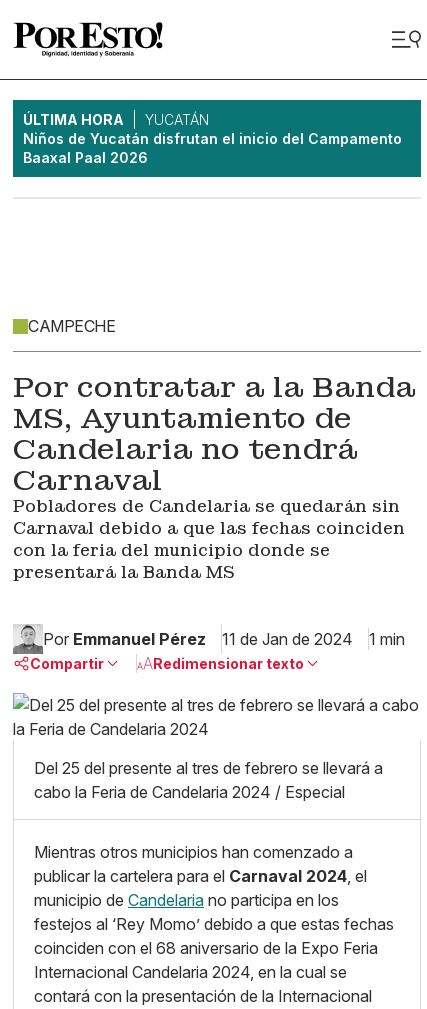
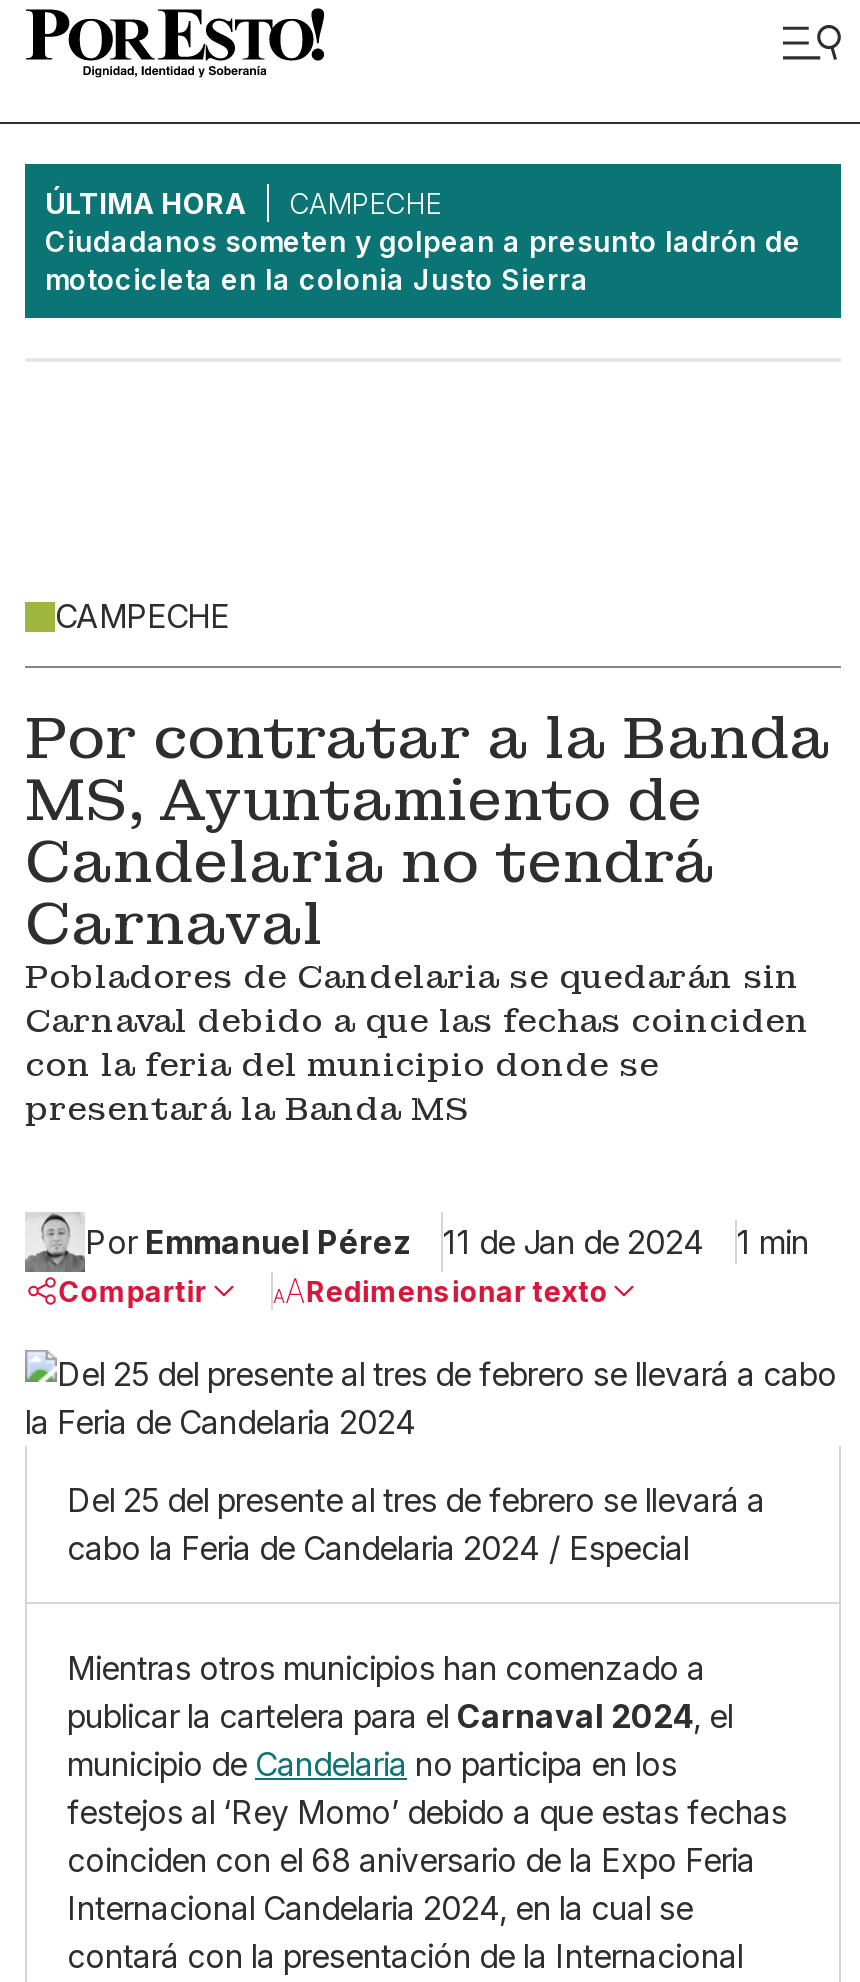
[23,111,402,166] YUCATÁN | Niños de Yucatán disfrutan el inicio del Campamento | Baaxal Paal 2026 -> [45,186,801,296] CAMPECHE | Ciudadanos someten y golpean a presunto ladrón de | motocicleta en la colonia Justo Sierra

